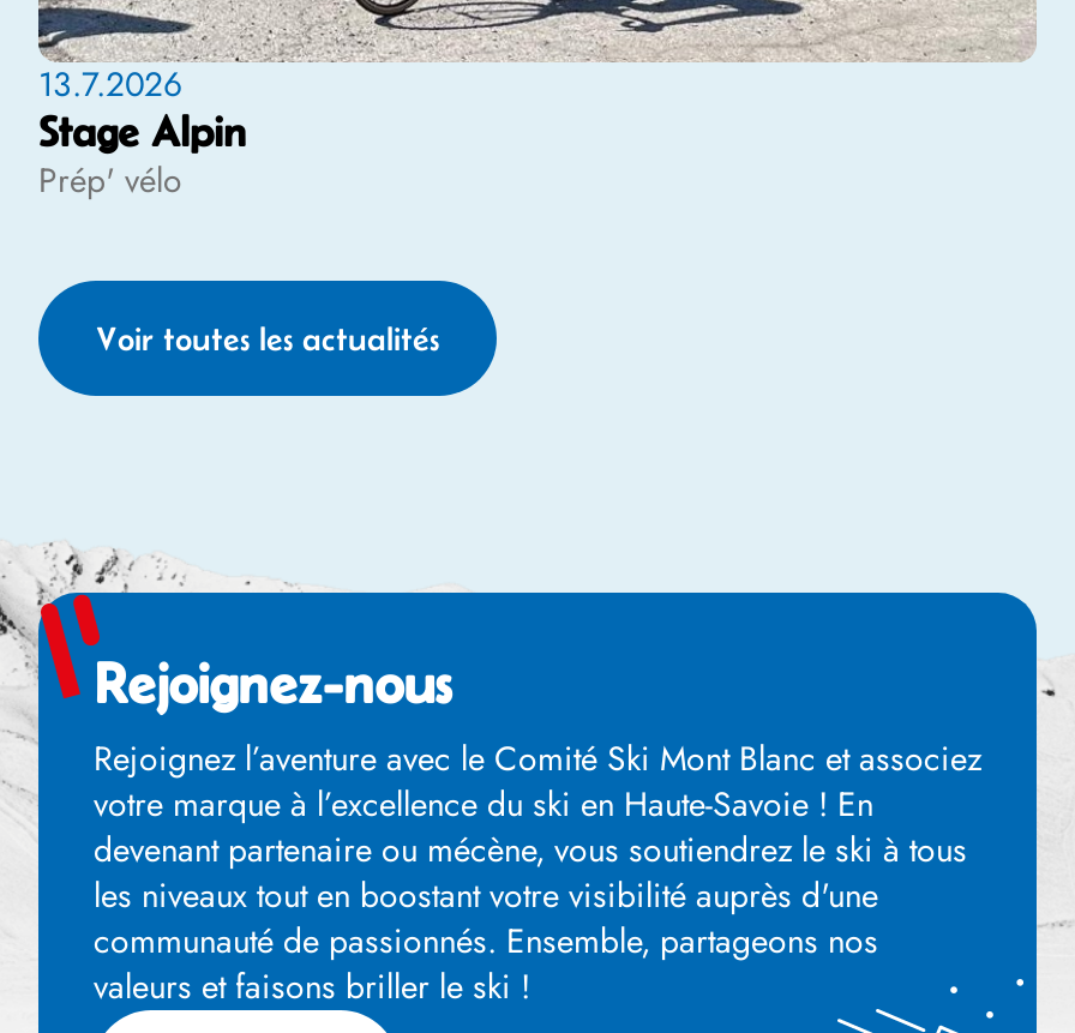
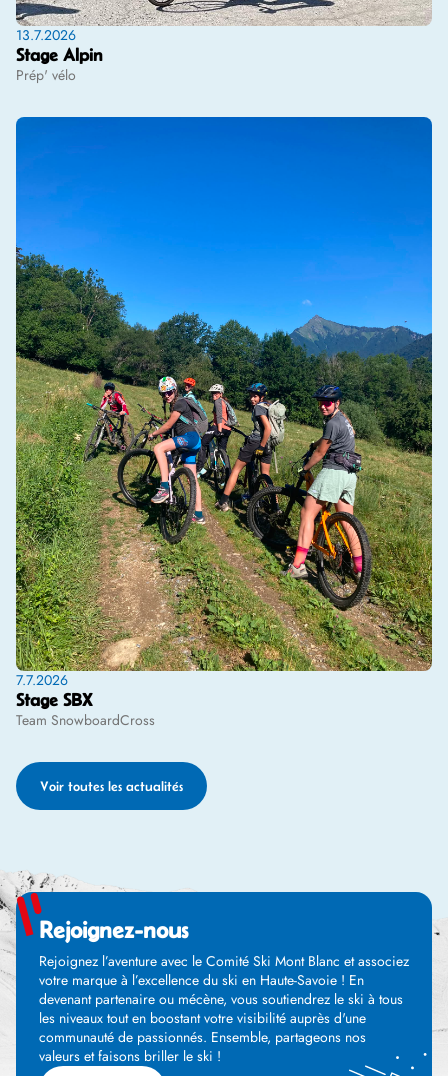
none -> [15,116,433,730] [image] | 7.7.2026 | Stage SBX | Team SnowboardCross

